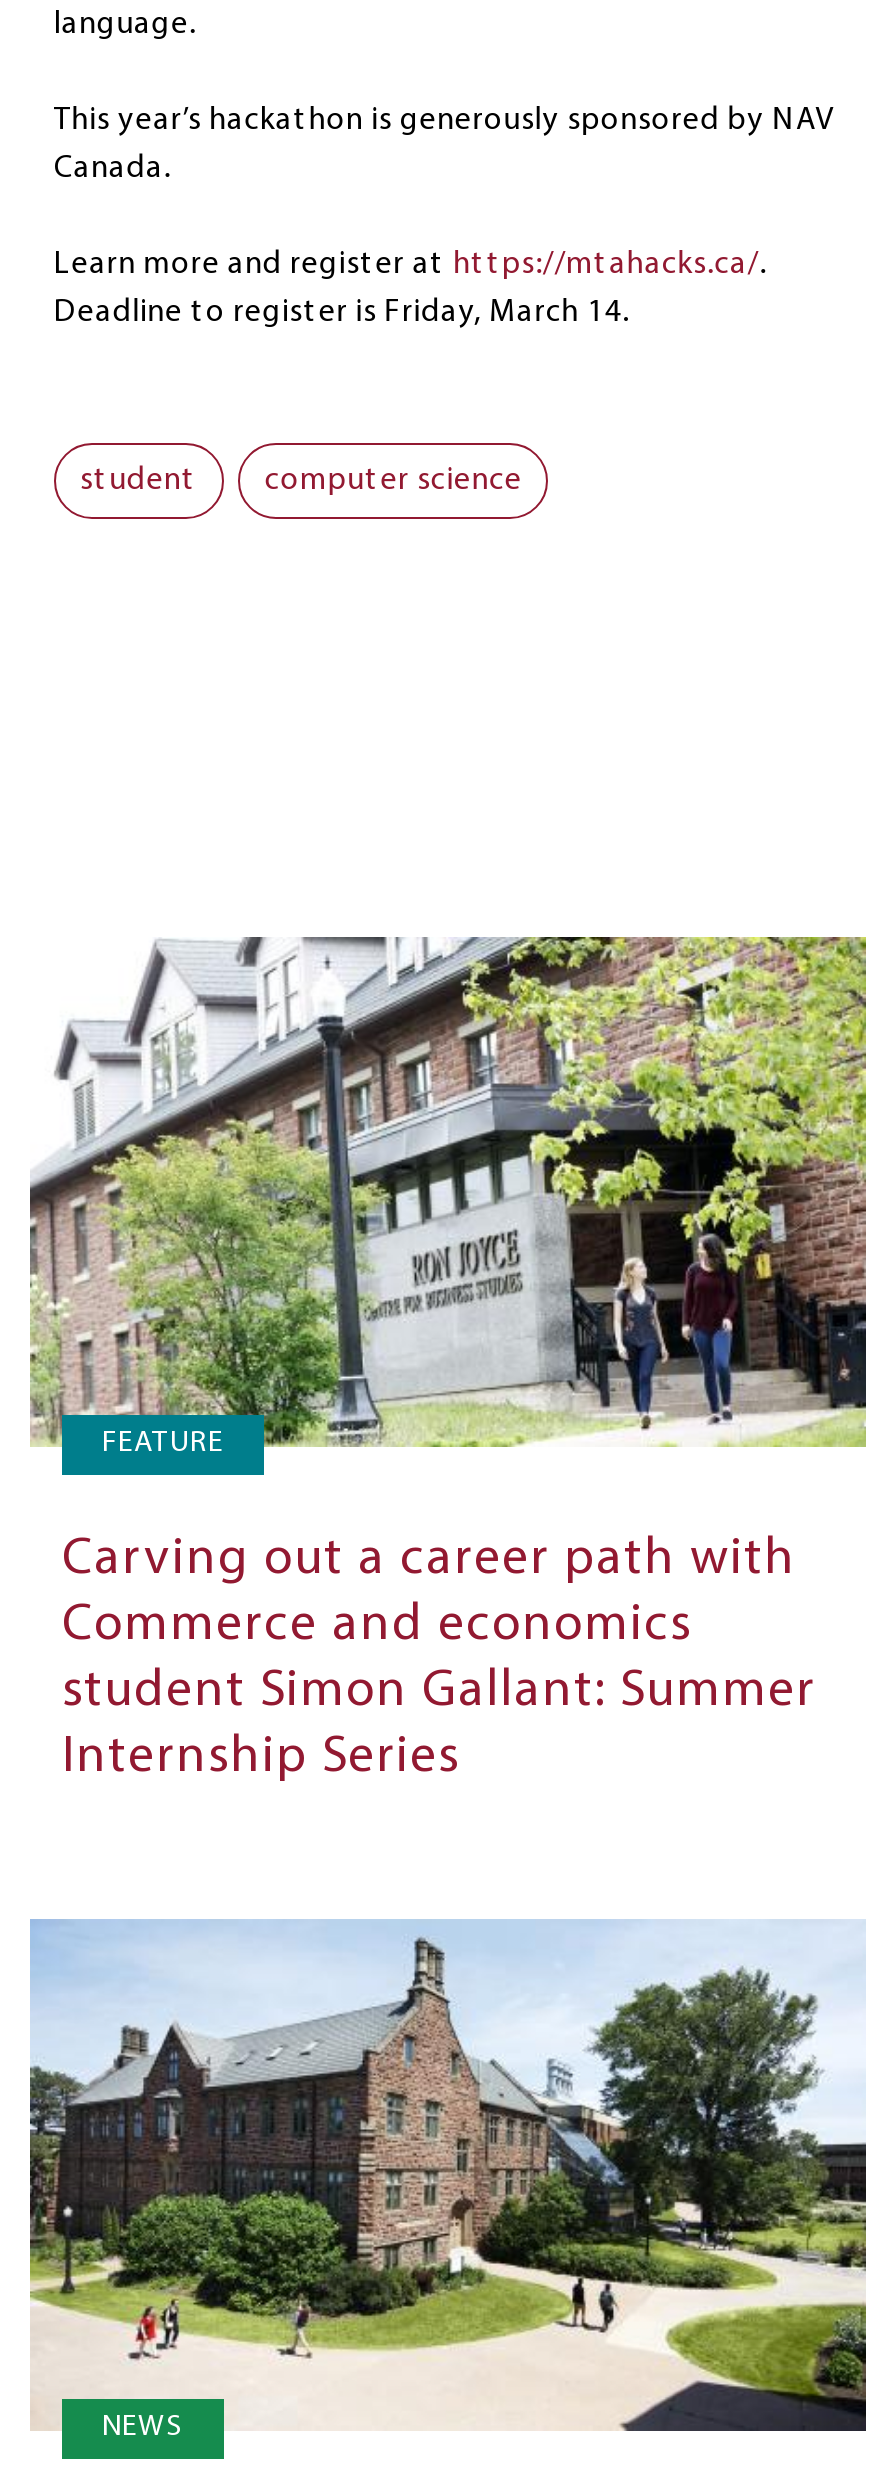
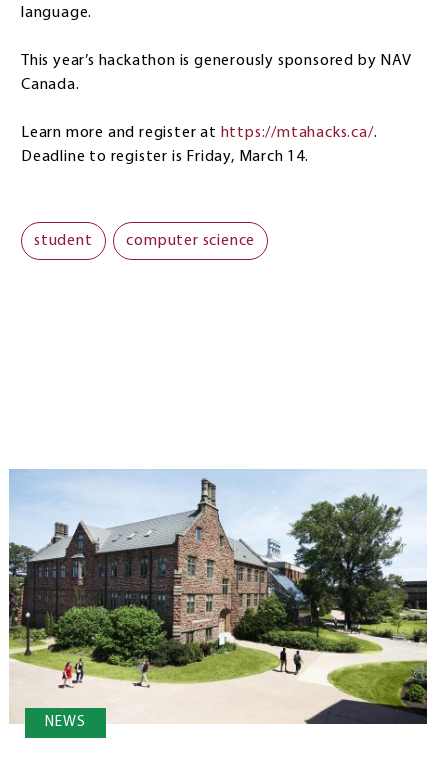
[30,935,868,1785] [image] | FEATURE | Carving out a career path with | Commerce and economics | student Simon Gallant: Summer | Internship Series -> none

